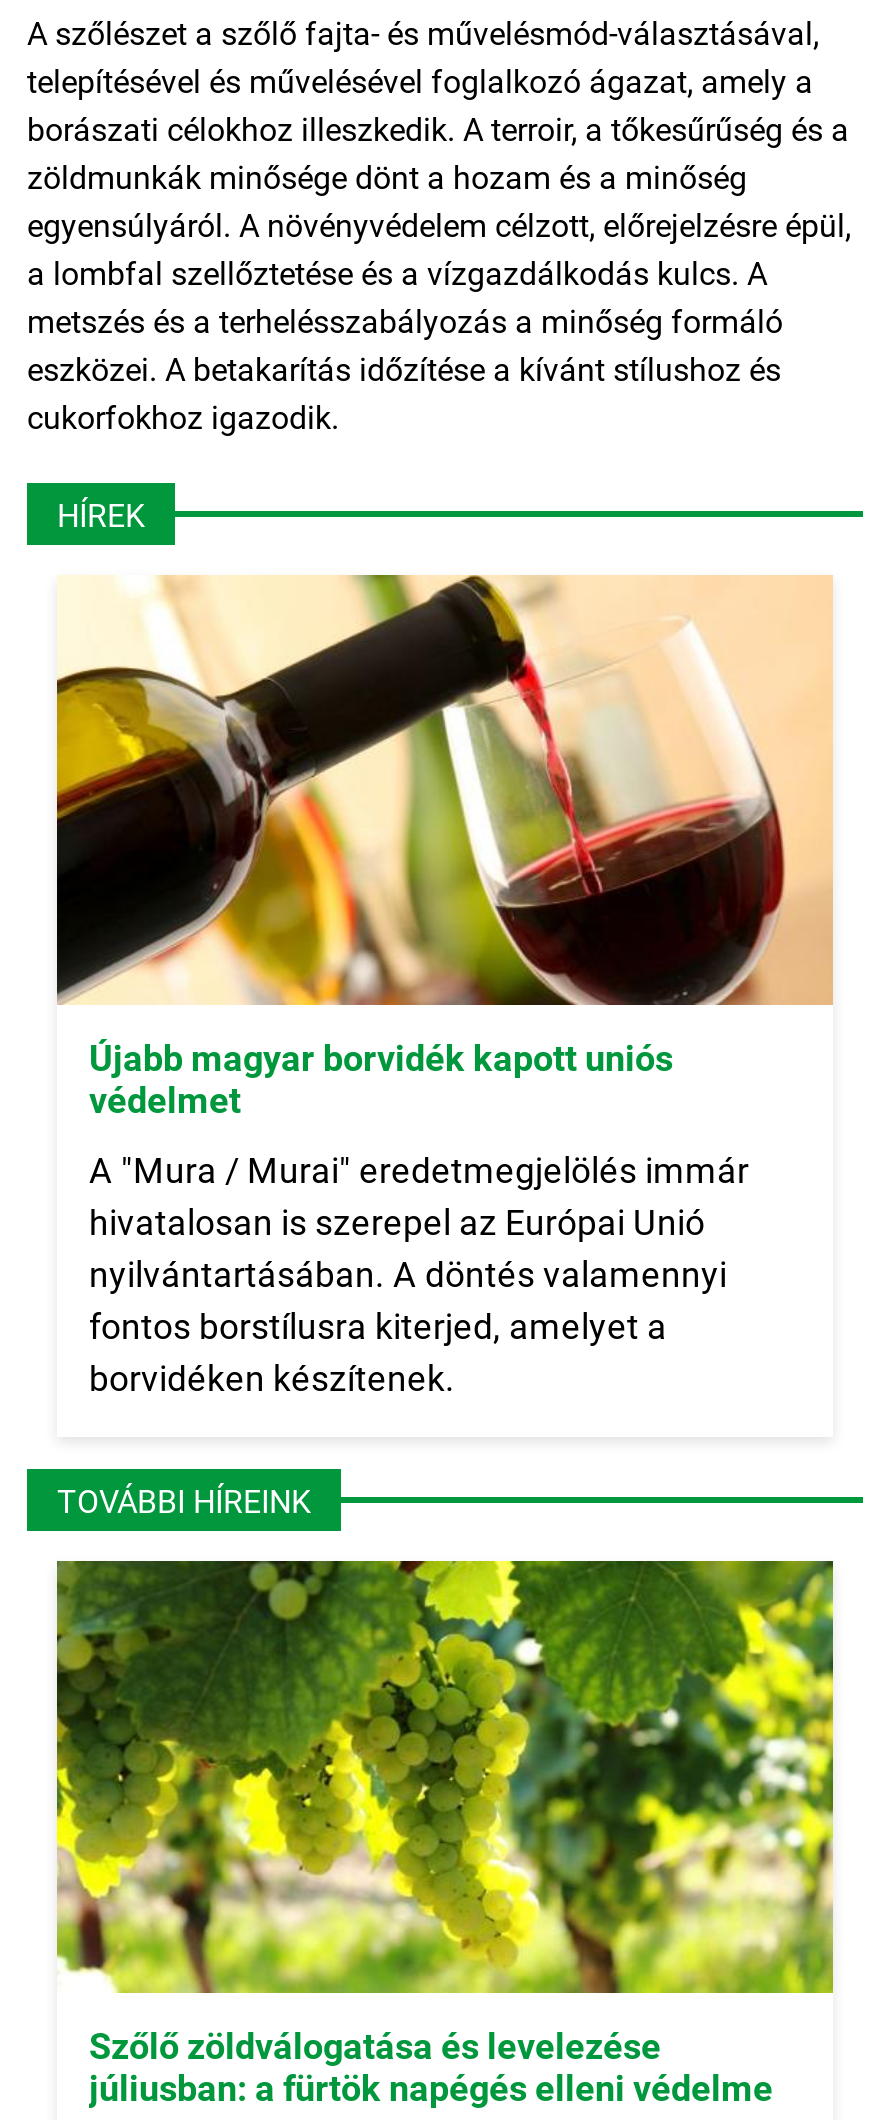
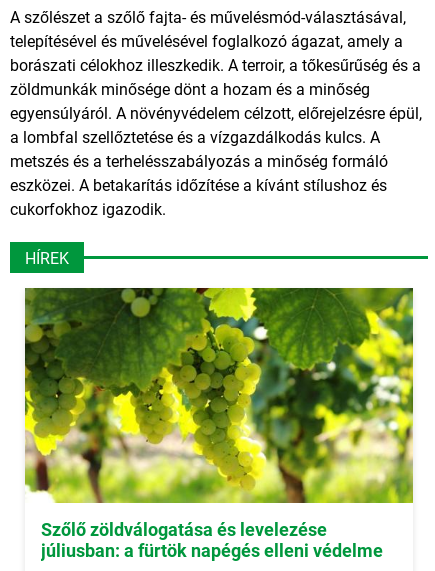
[55,573,833,1522] [image] | Újabb magyar borvidék kapott uniós | védelmet | A "Mura / Murai" eredetmegjelölés immár | hivatalosan is szerepel az Európai Unió | nyilvántartásában. A döntés valamennyi | fontos borstílusra kiterjed, amelyet a | borvidéken készítenek. | TOVÁBBI HÍREINK -> none

